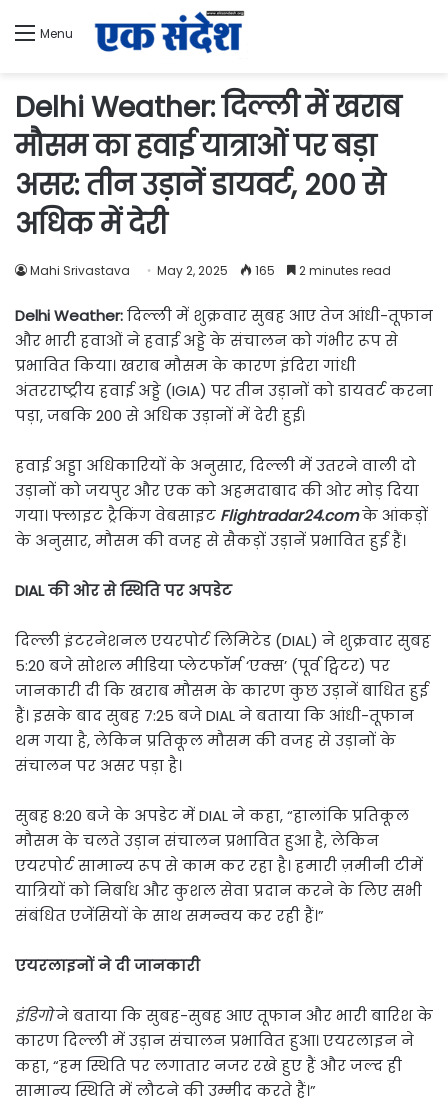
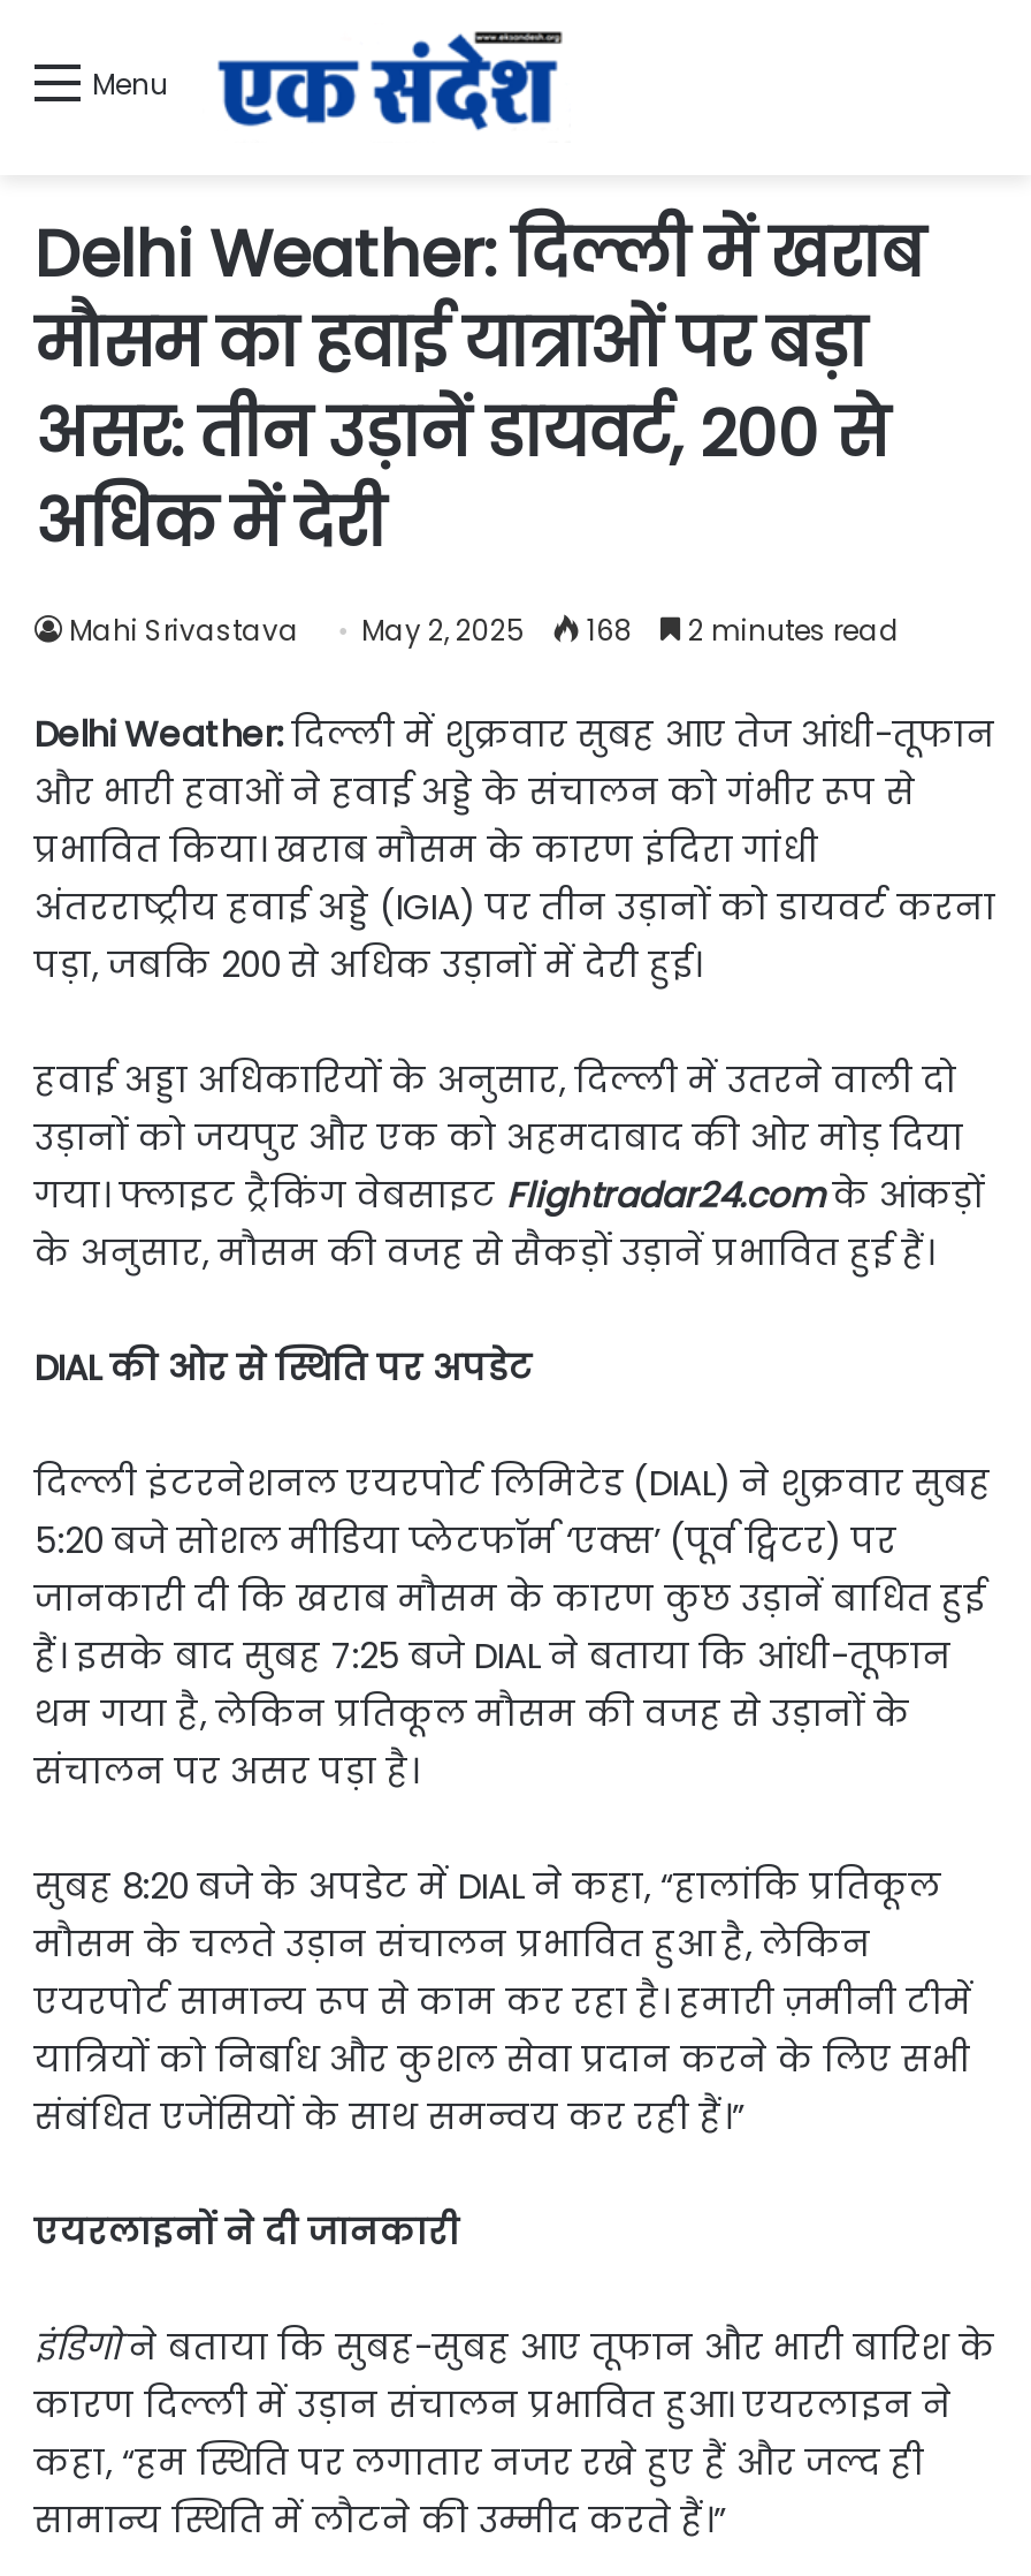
[30,262,391,279] Mahi Srivastava May 2, 2025 165 2 minutes read -> [69,610,900,649] Mahi Srivastava May 2, 2025 168 2 minutes read

